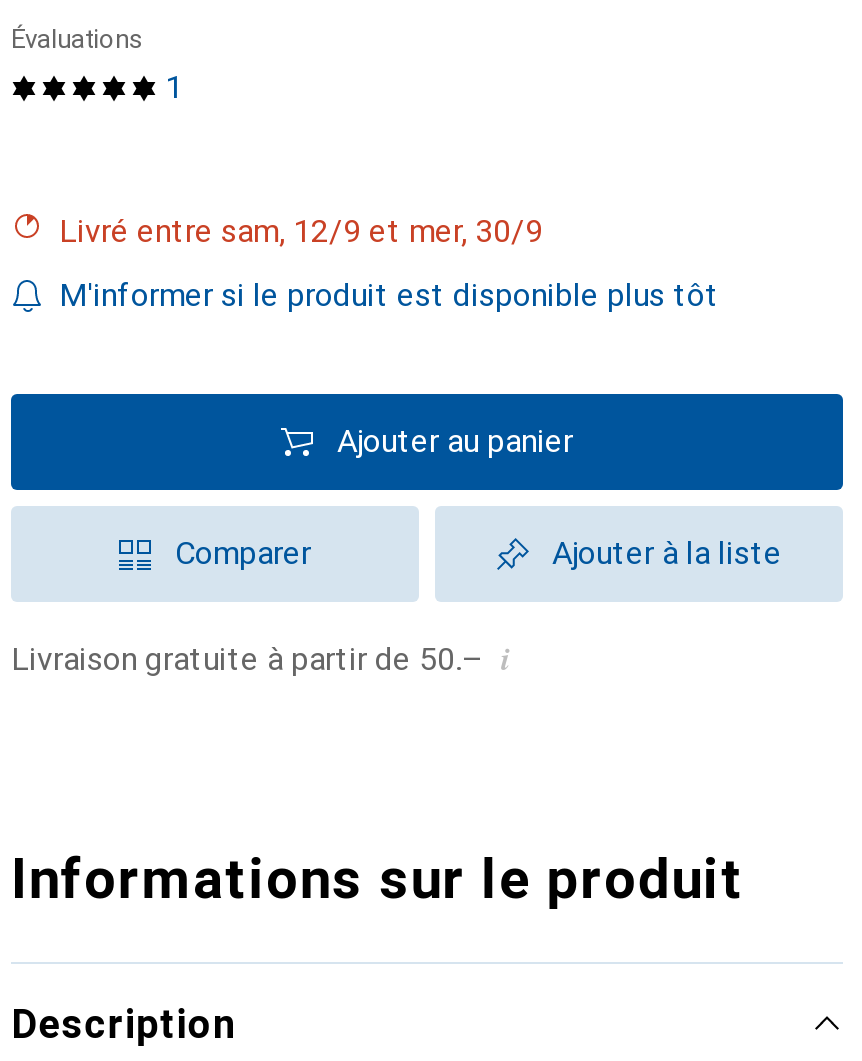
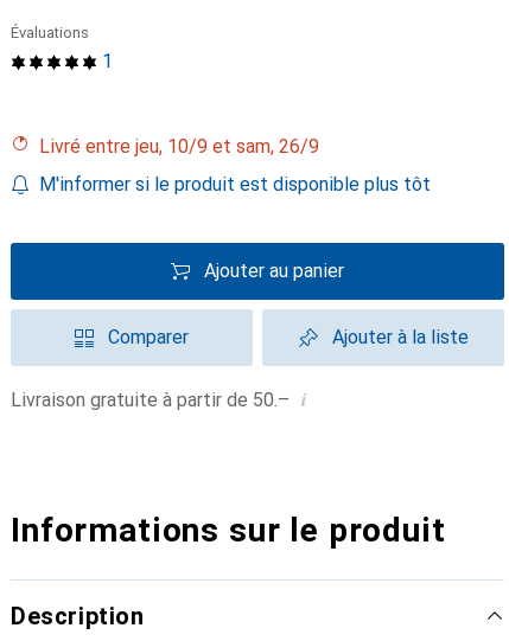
[77,212,543,250] Livré entre sam, 12/9 et mer, 30/9 -> [50,135,319,158] Livré entre jeu, 10/9 et sam, 26/9

